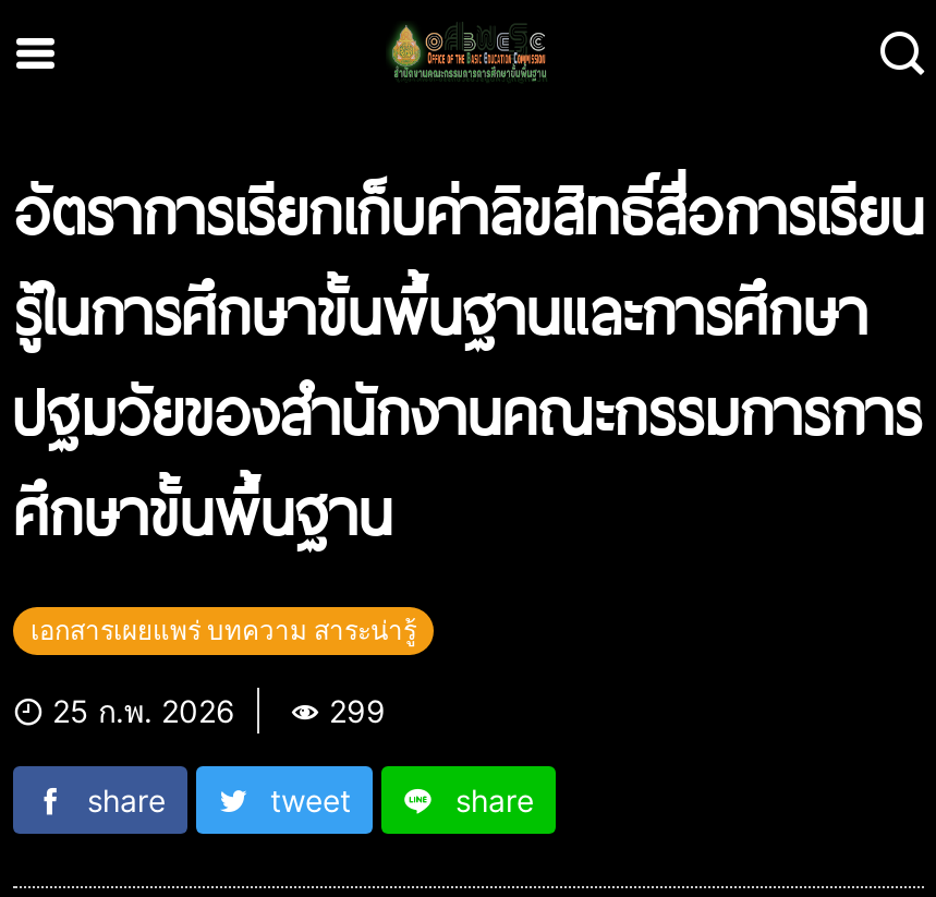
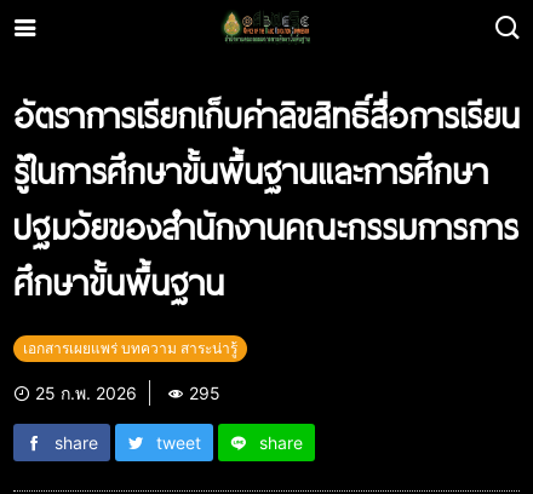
[320,692,386,729] 299 -> [184,383,220,403] 295

